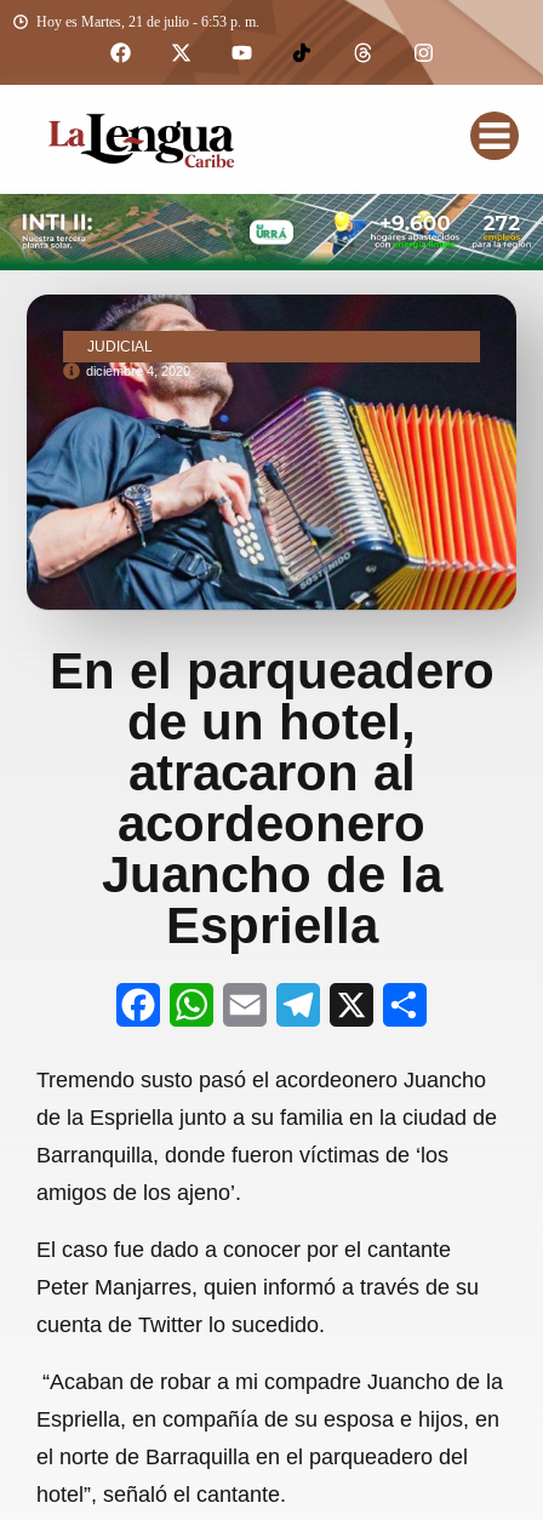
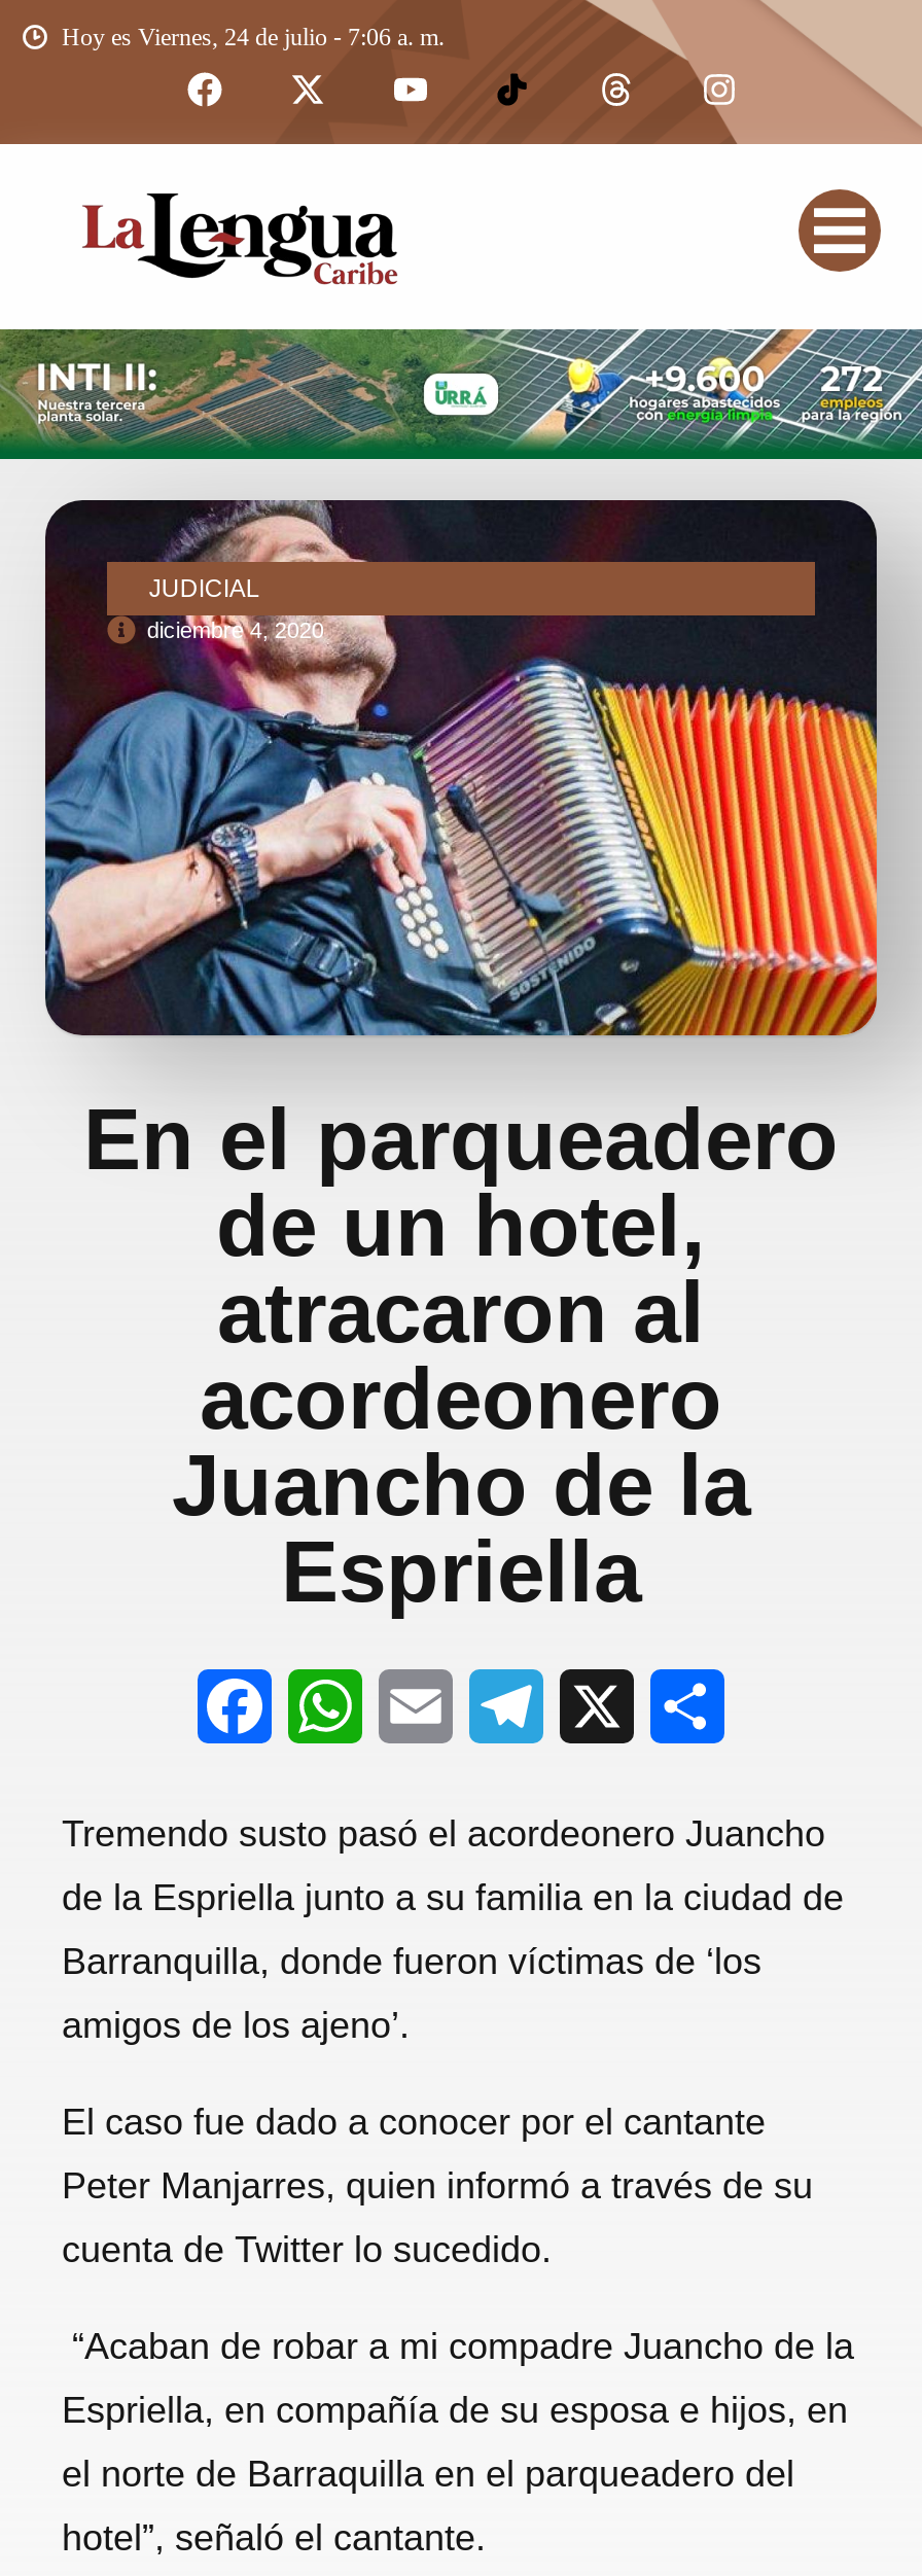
[36,13,259,30] Hoy es Martes, 21 de julio - 6:53 p. m. -> [62,23,445,51] Hoy es Viernes, 24 de julio - 7:06 a. m.

